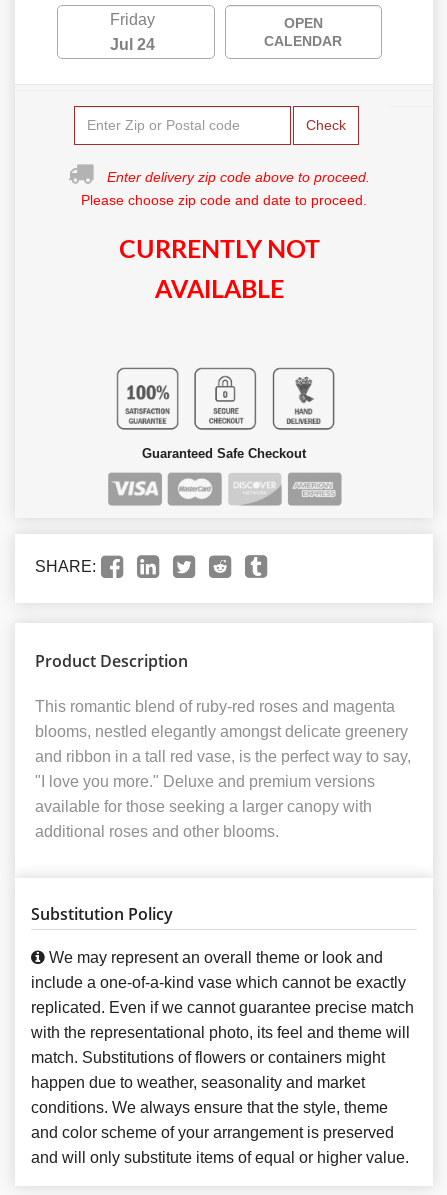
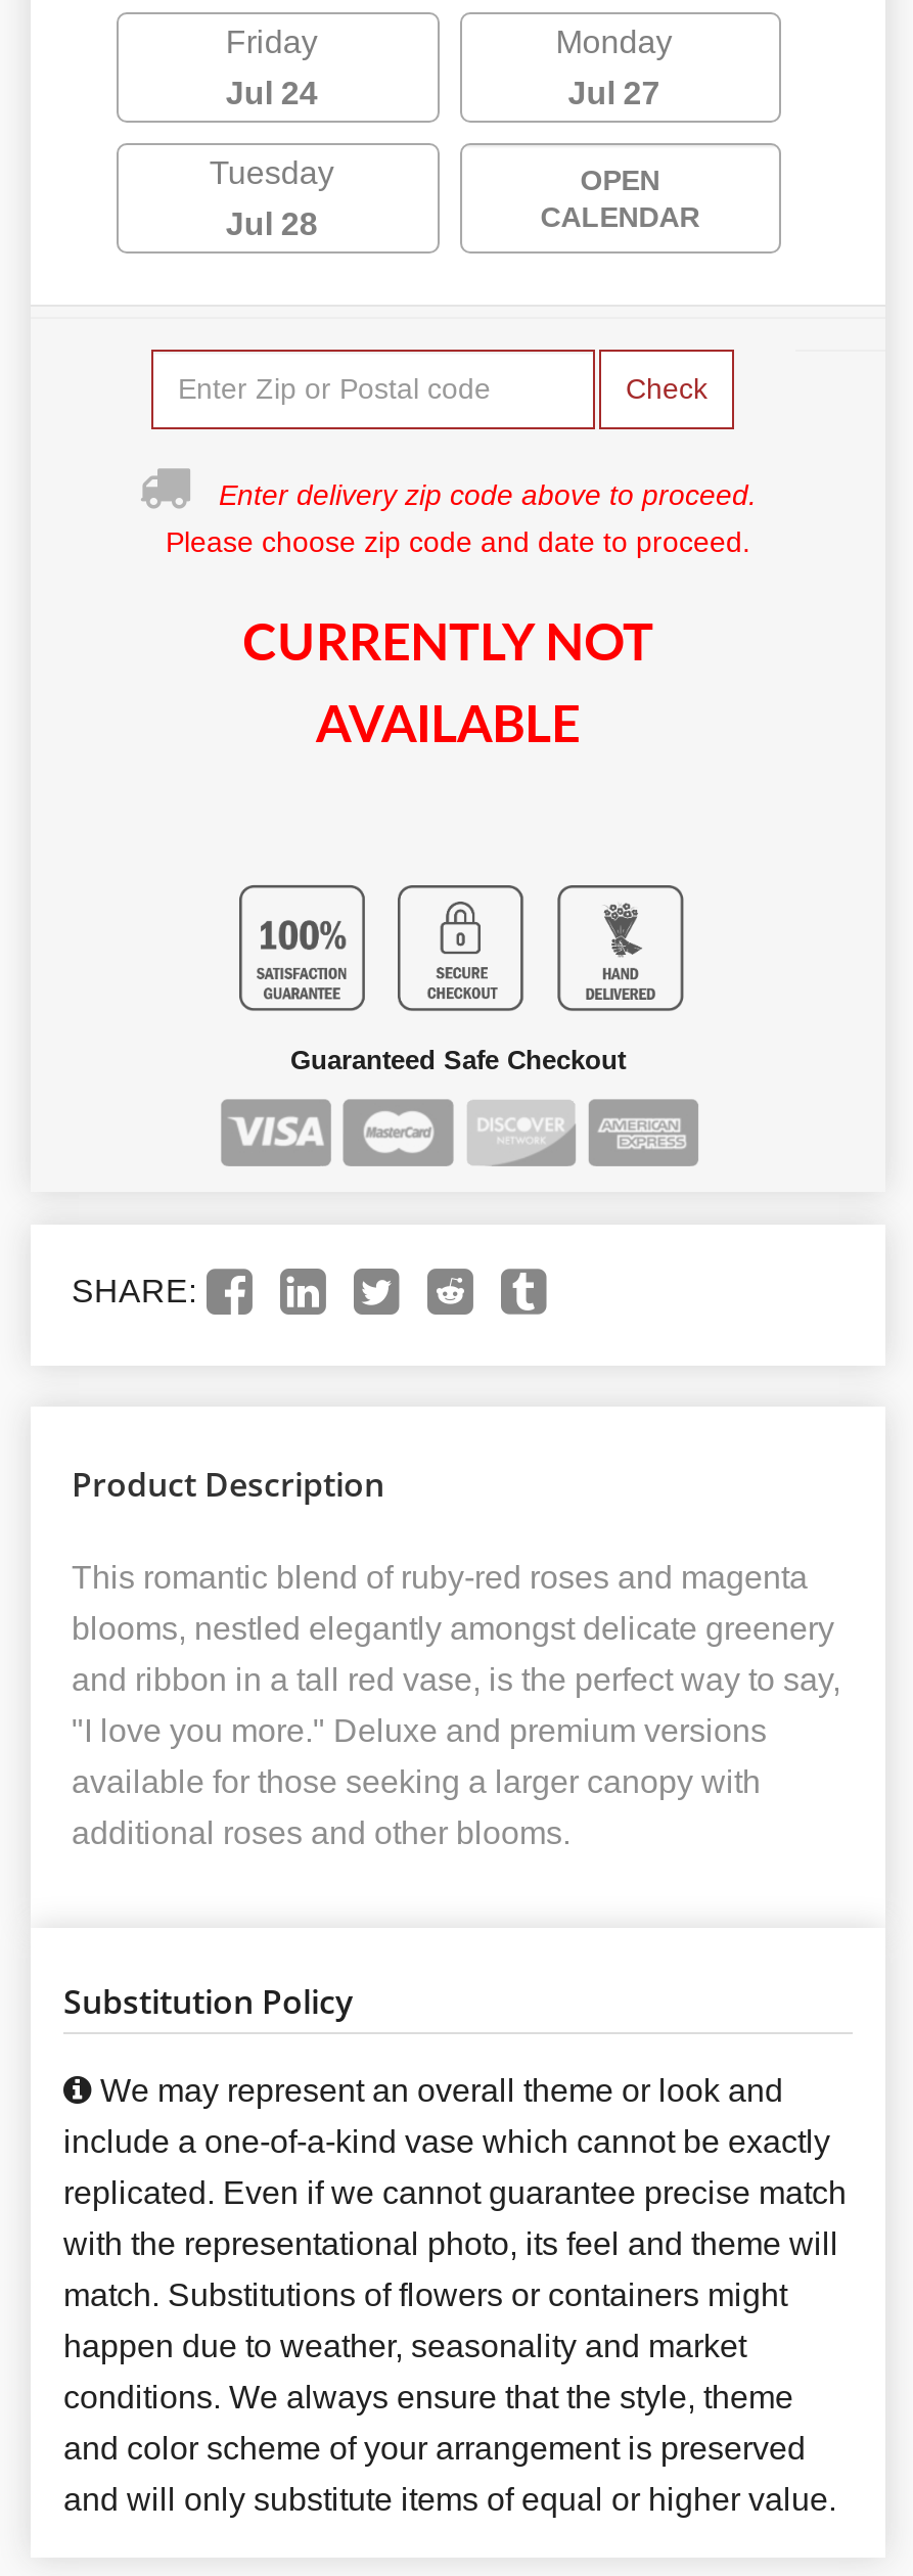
none -> [209,24,672,240] Monday | Jul 27 | Tuesday | Jul 28

